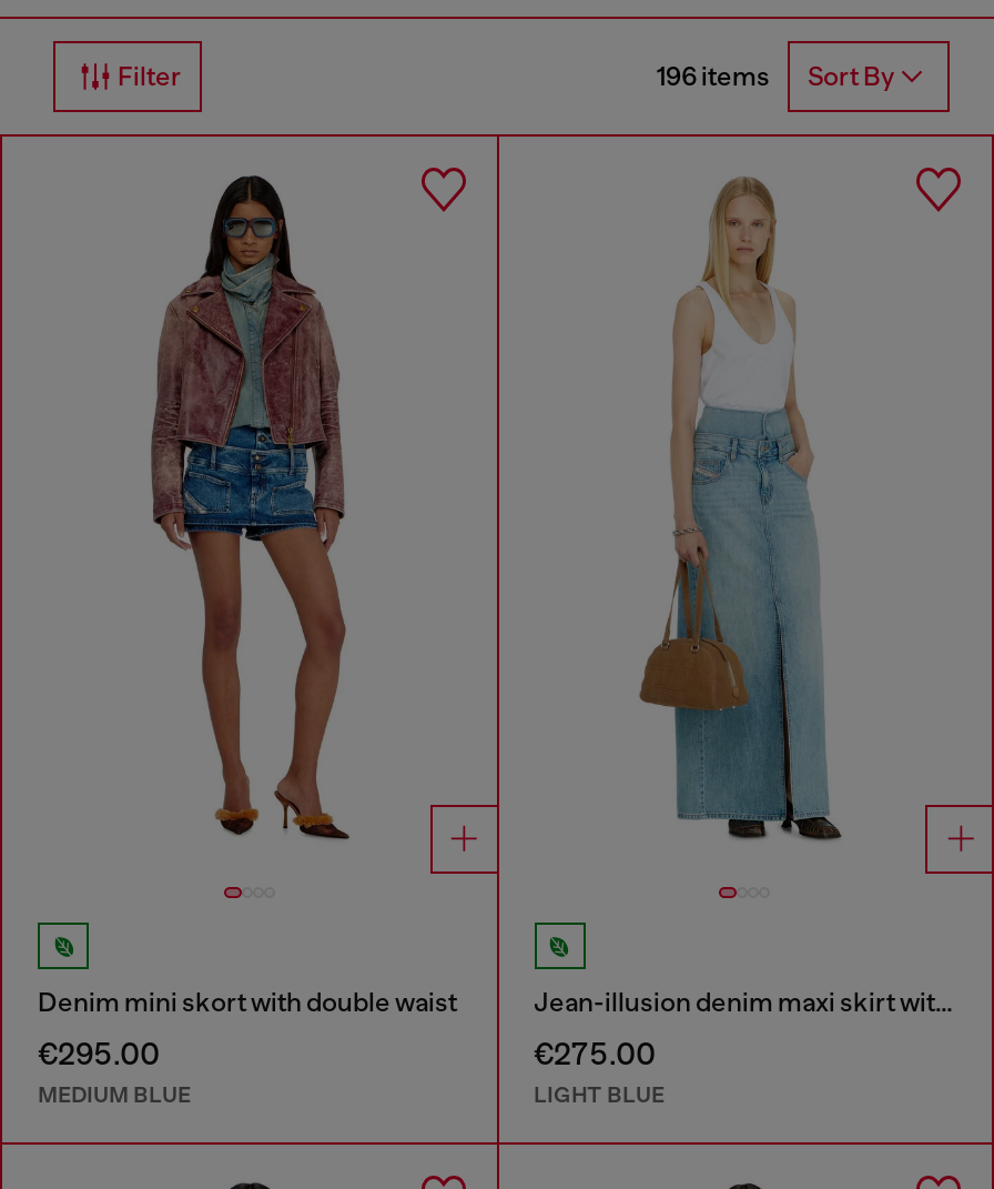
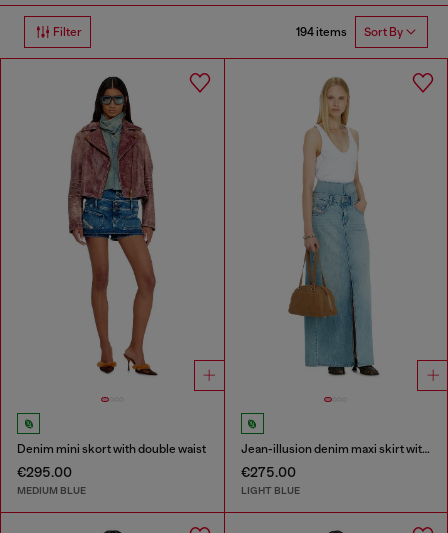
[657,61,894,93] 196 items Sort By -> [296,25,403,39] 194 items Sort By

